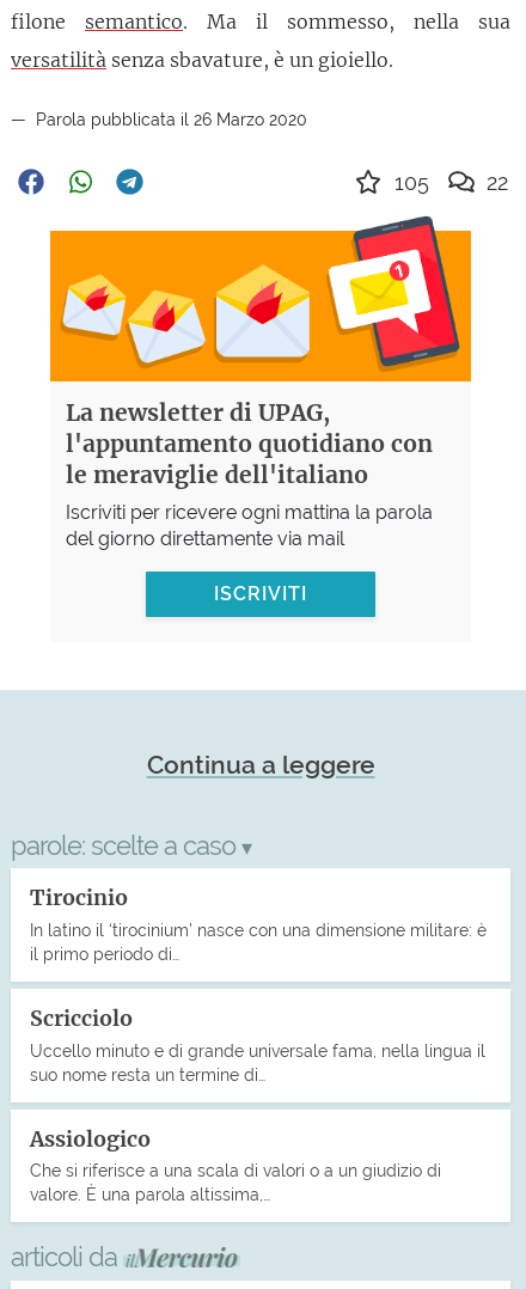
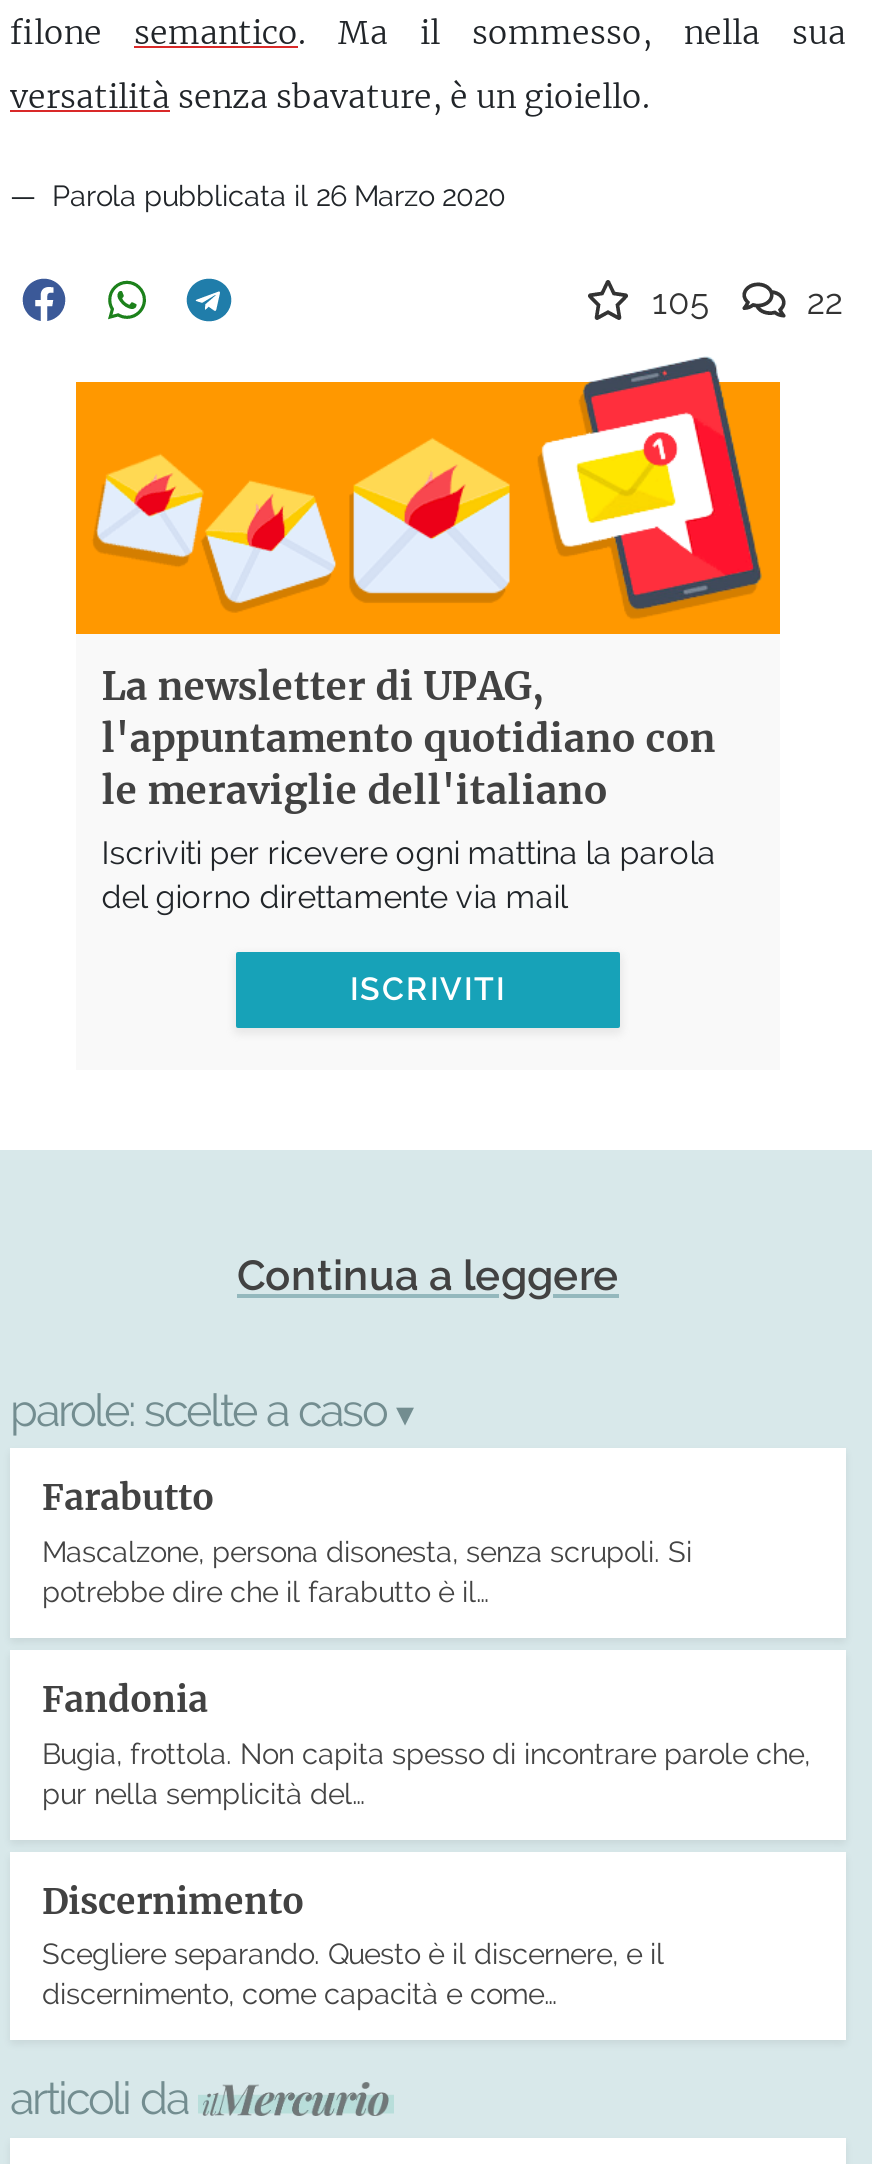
[30,885,487,964] Tirocinio | In latino il ‘tirocinium’ nasce con una dimensione militare: è | il primo periodo di… -> [42,1476,692,1608] Farabutto | Mascalzone, persona disonesta, senza scrupoli. Si | potrebbe dire che il farabutto è il…
[30,1005,485,1084] Scricciolo | Uccello minuto e di grande universale fama, nella lingua il | suo nome resta un termine di… -> [42,1678,810,1809] Fandonia | Bugia, frottola. Non capita spesso di incontrare parole che, | pur nella semplicità del…
[30,1126,441,1205] Assiologico | Che si riferisce a una scala di valori o a un giudizio di | valore. È una parola altissima,… -> [42,1879,664,2011] Discernimento | Scegliere separando. Questo è il discernere, e il | discernimento, come capacità e come…

